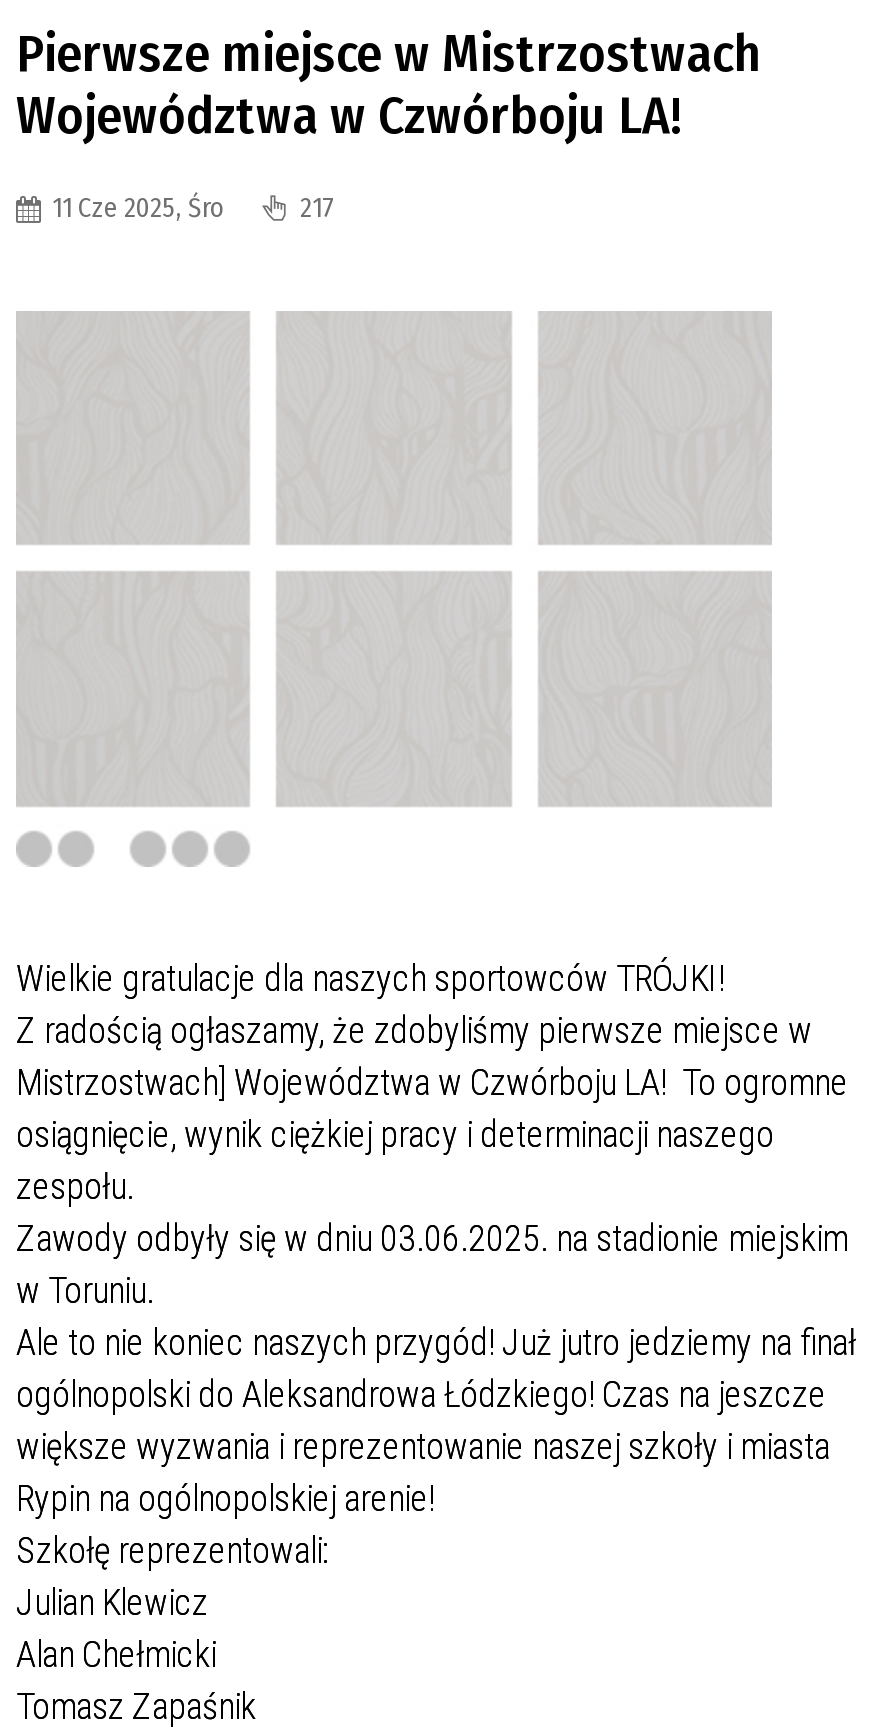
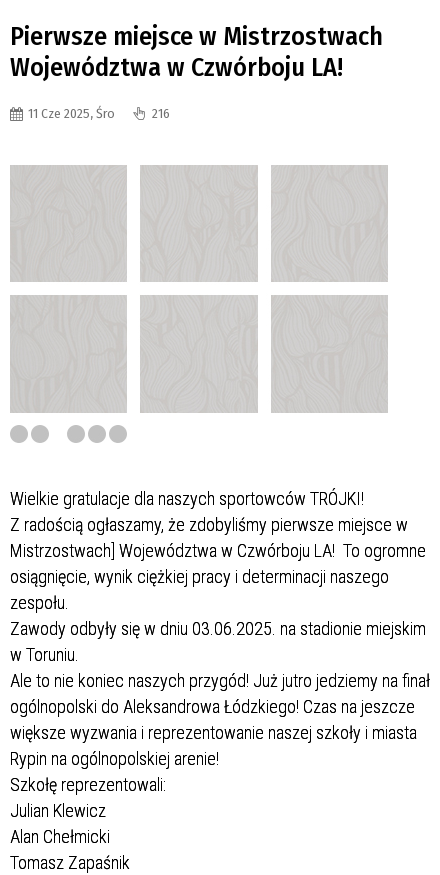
[300,190,332,224] 217 -> [152,105,170,122] 216

